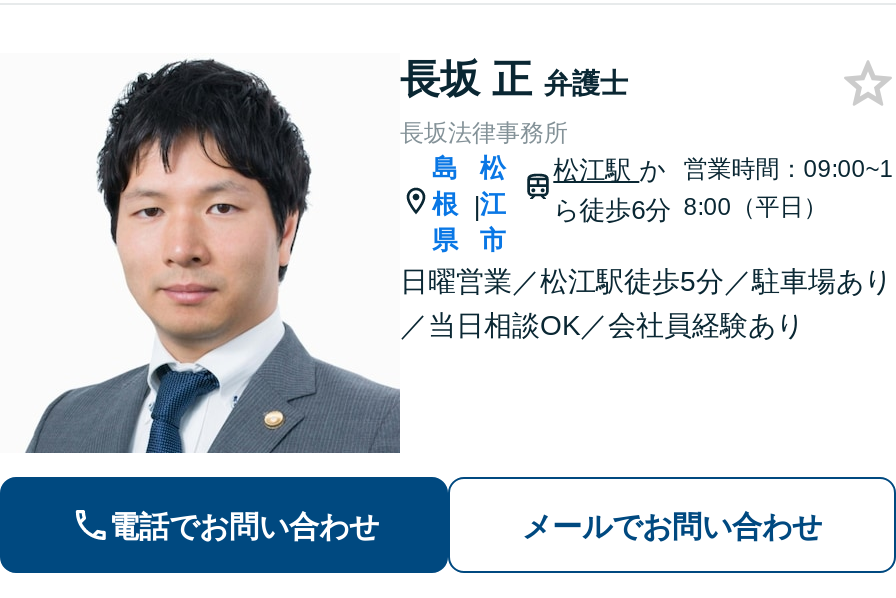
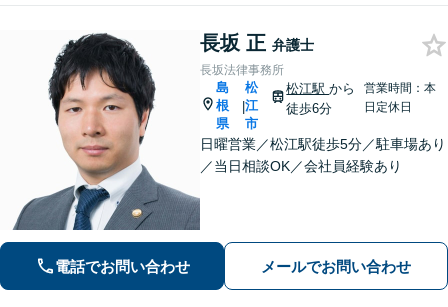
[683,155,893,221] 営業時間：09:00~1 | 8:00（平日） -> [364,81,436,114] 営業時間：本 | 日定休日

